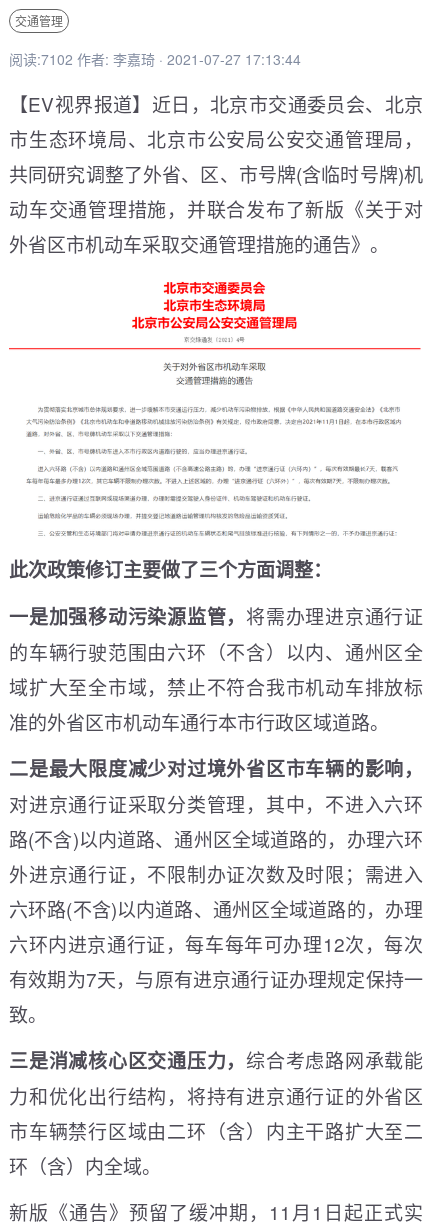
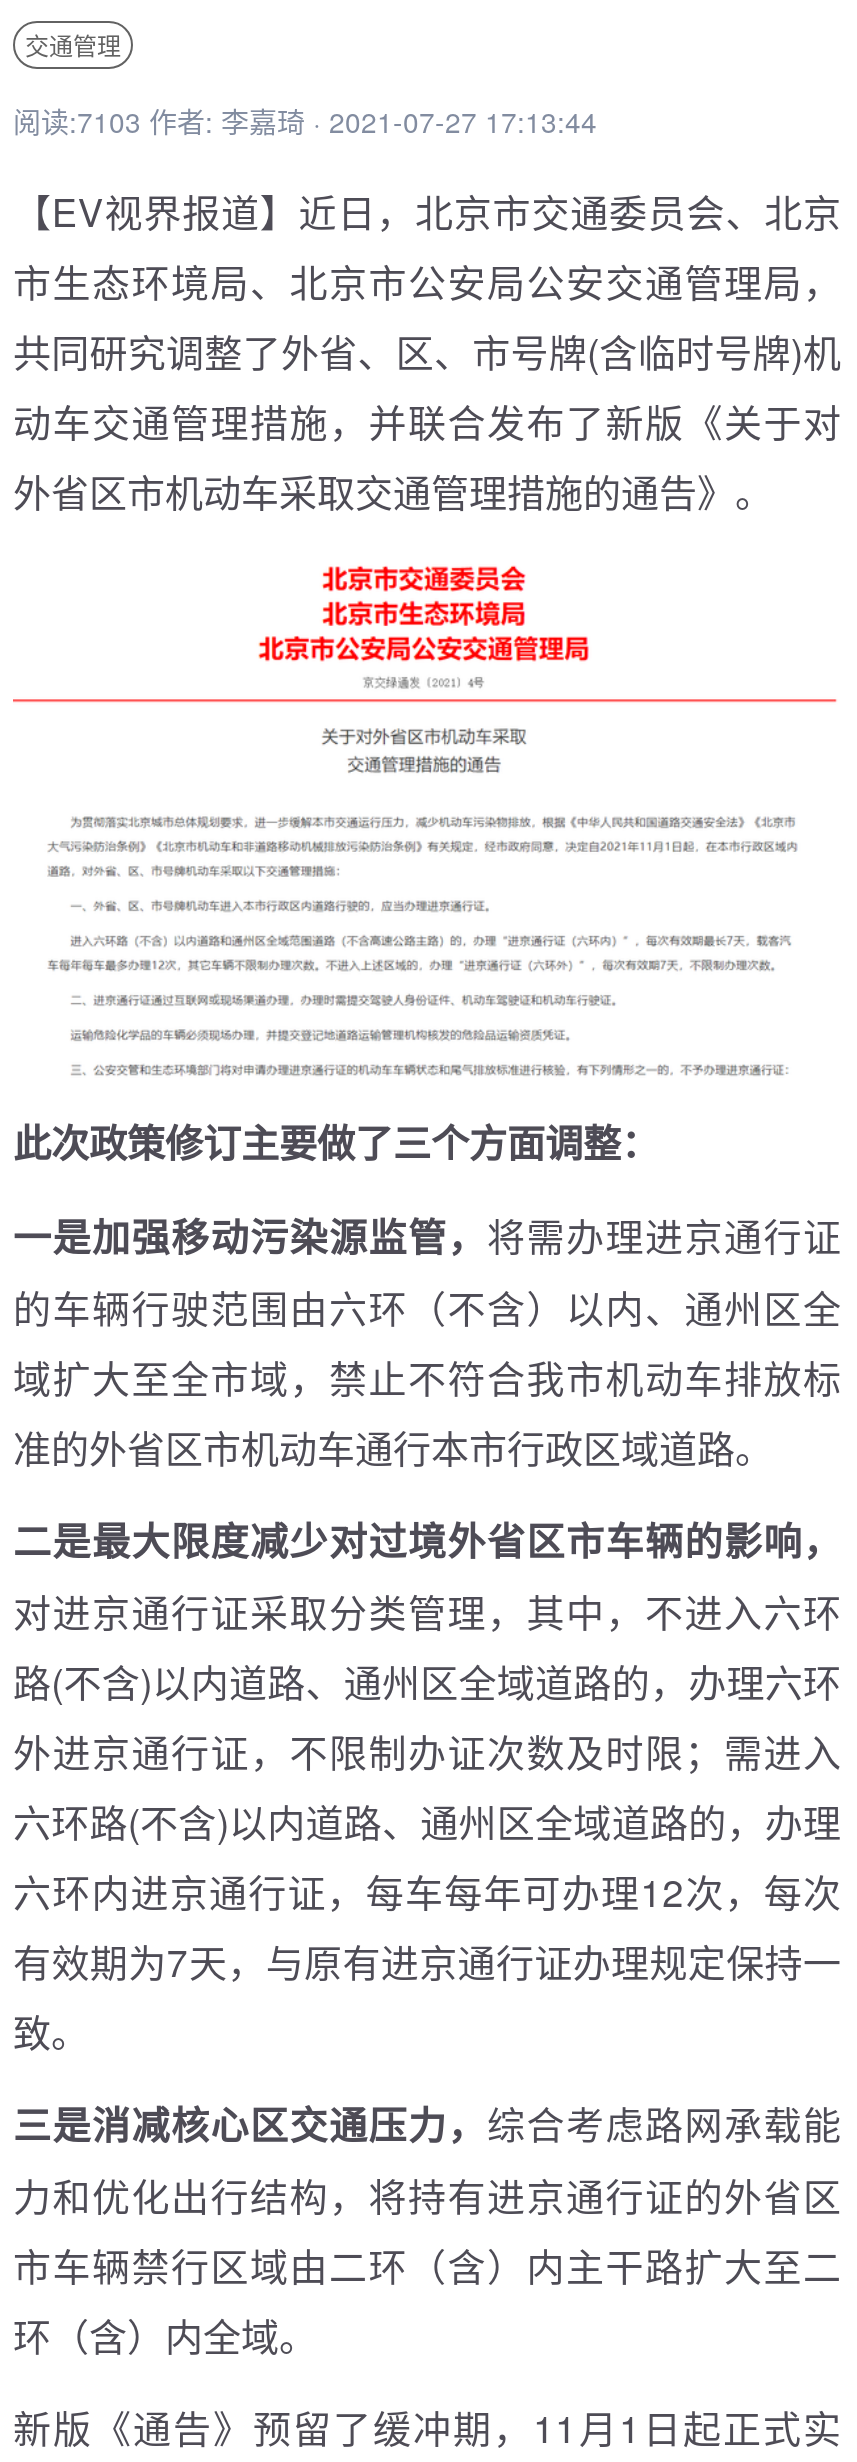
[9,49,301,69] 阅读:7102 作者: 李嘉琦 · 2021-07-27 17:13:44 -> [13,101,597,141] 阅读:7103 作者: 李嘉琦 · 2021-07-27 17:13:44

